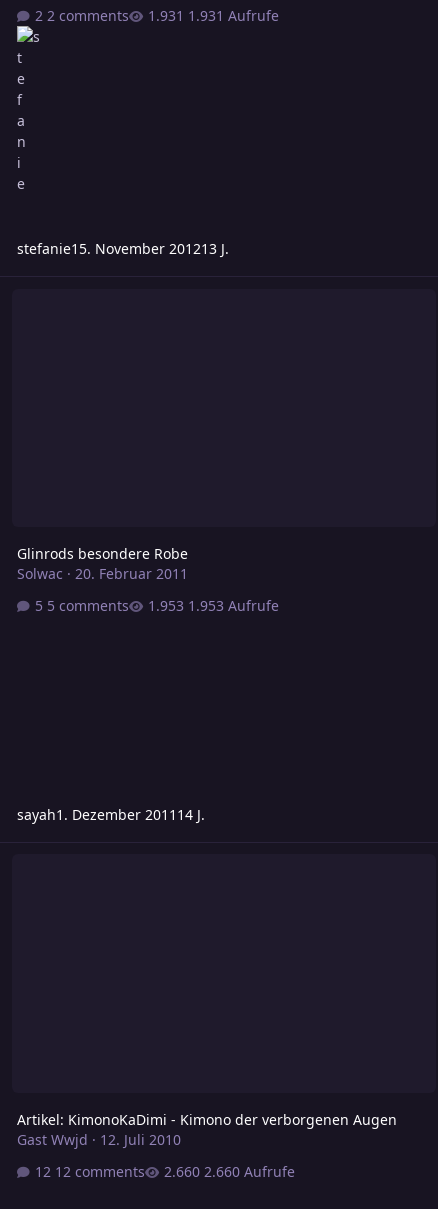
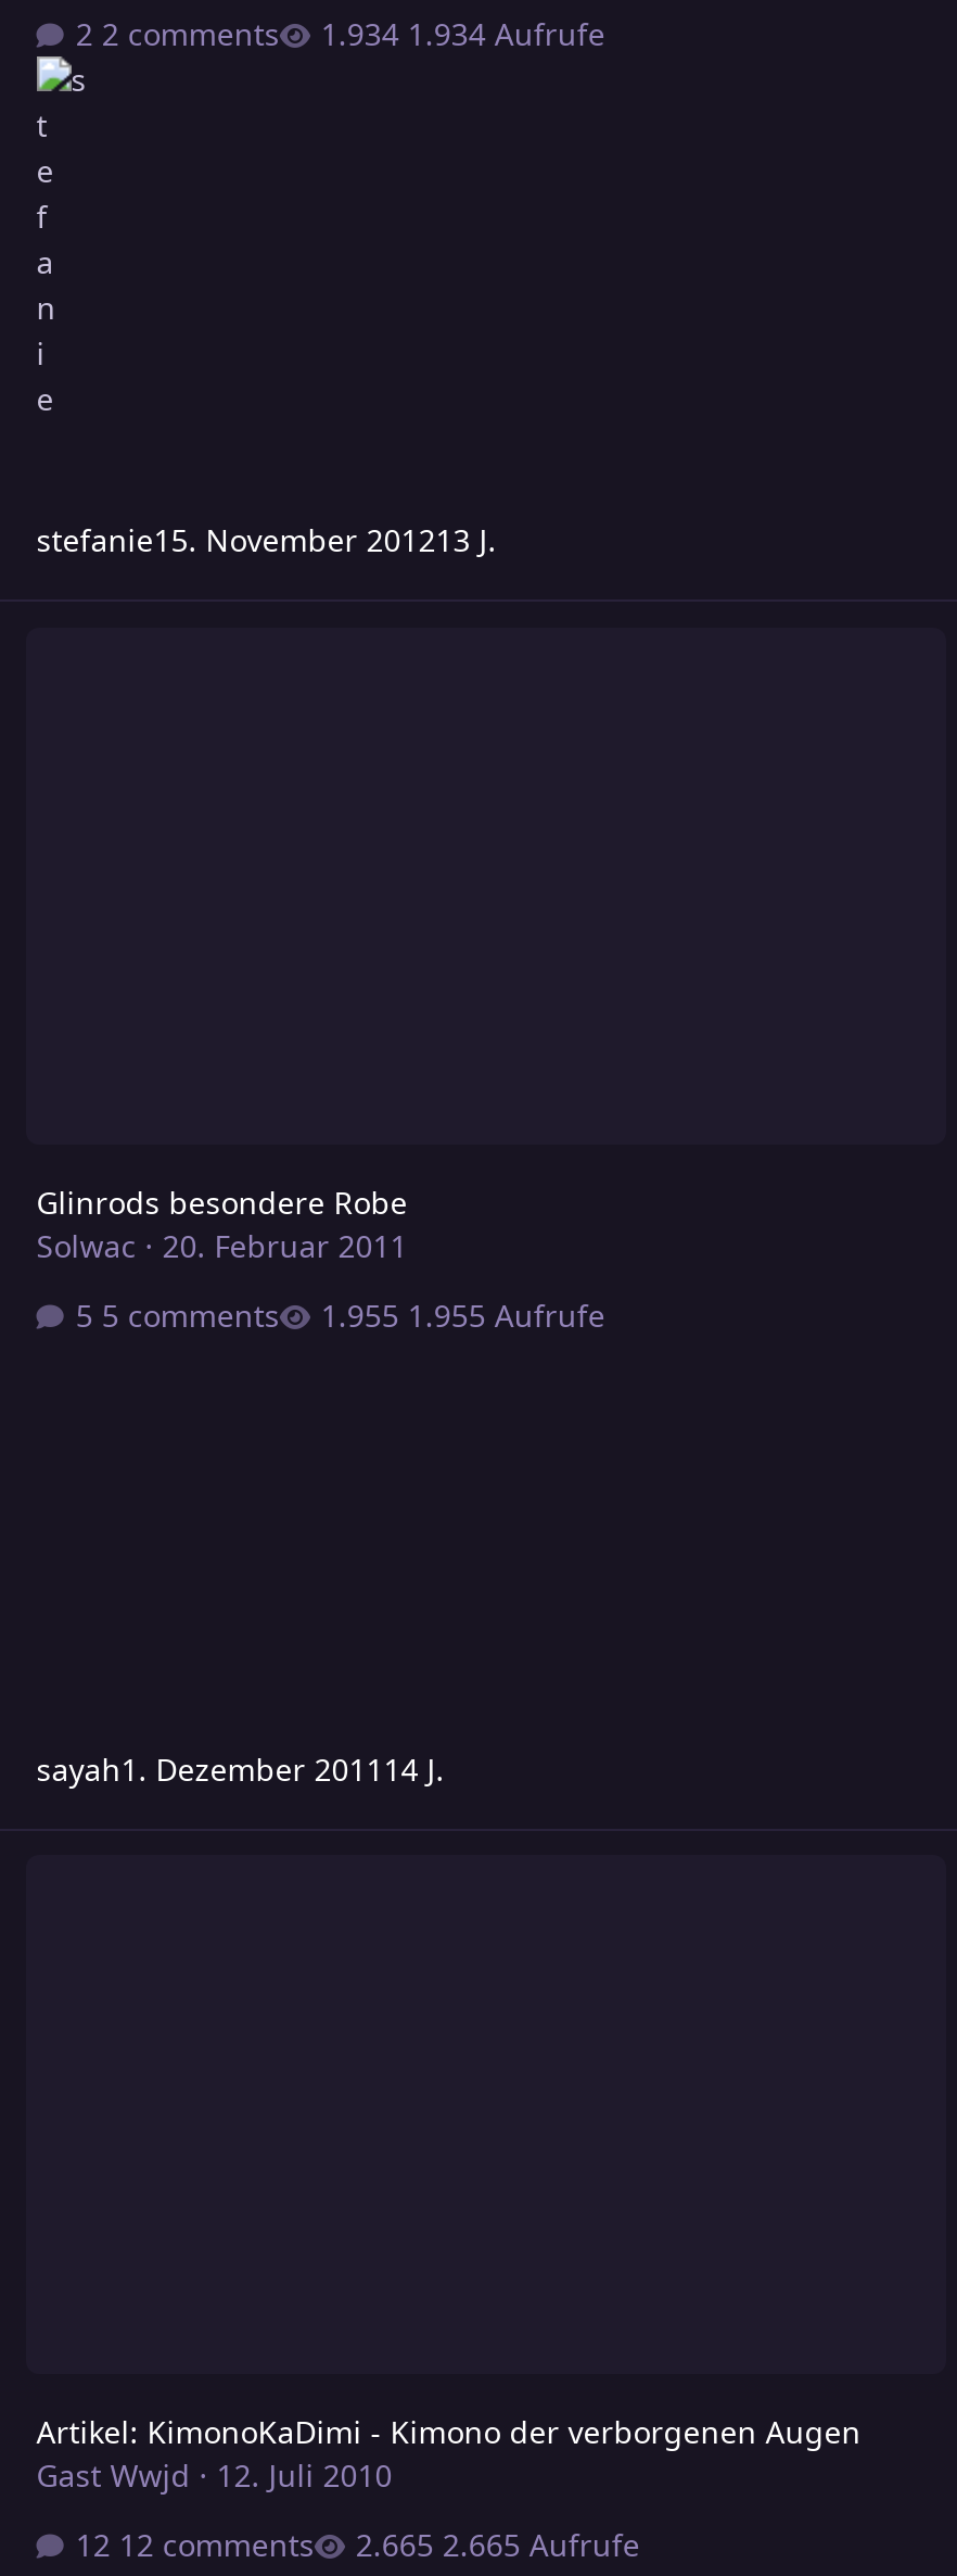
[188,6,279,25] 1.931 Aufrufe -> [408,13,605,54] 1.934 Aufrufe
[188,596,279,615] 1.953 Aufrufe -> [408,1294,605,1335] 1.955 Aufrufe
[204,1162,295,1181] 2.660 Aufrufe -> [442,2523,640,2564] 2.665 Aufrufe

